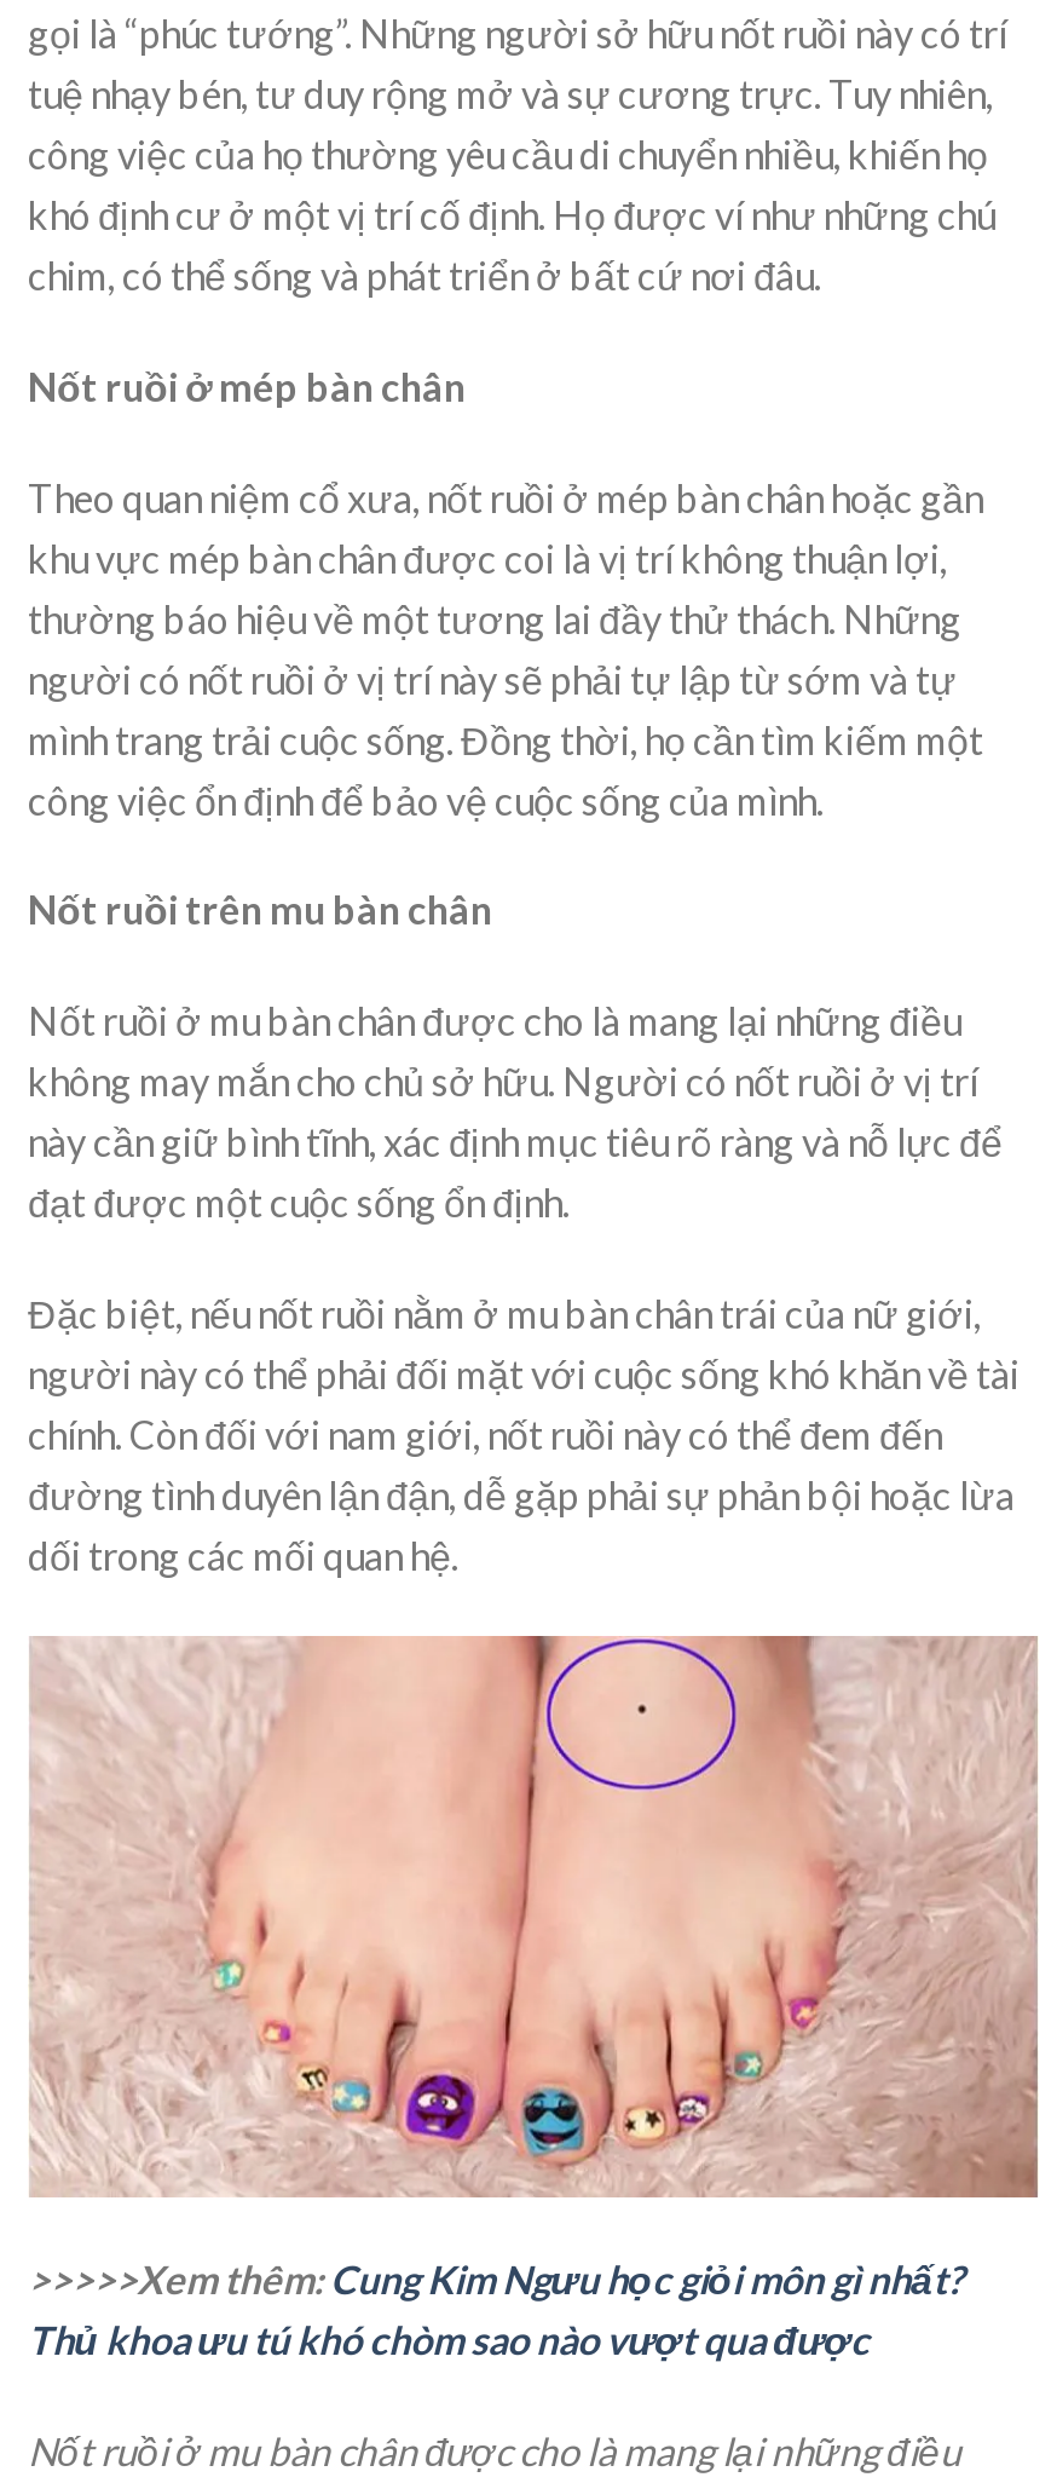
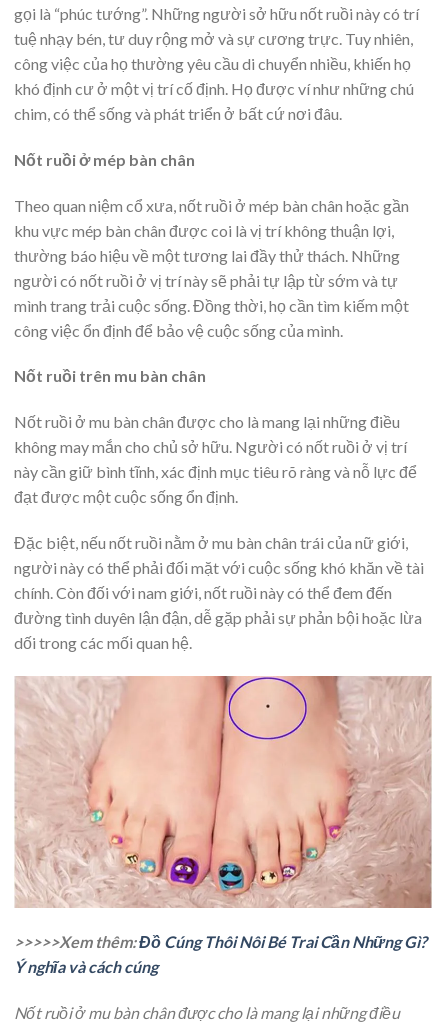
[28,2256,964,2362] >>>>>Xem thêm: Cung Kim Ngưu học giỏi môn gì nhất? | Thủ khoa ưu tú khó chòm sao nào vượt qua được -> [14,932,427,976] >>>>>Xem thêm: Đồ Cúng Thôi Nôi Bé Trai Cần Những Gì? | Ý nghĩa và cách cúng

